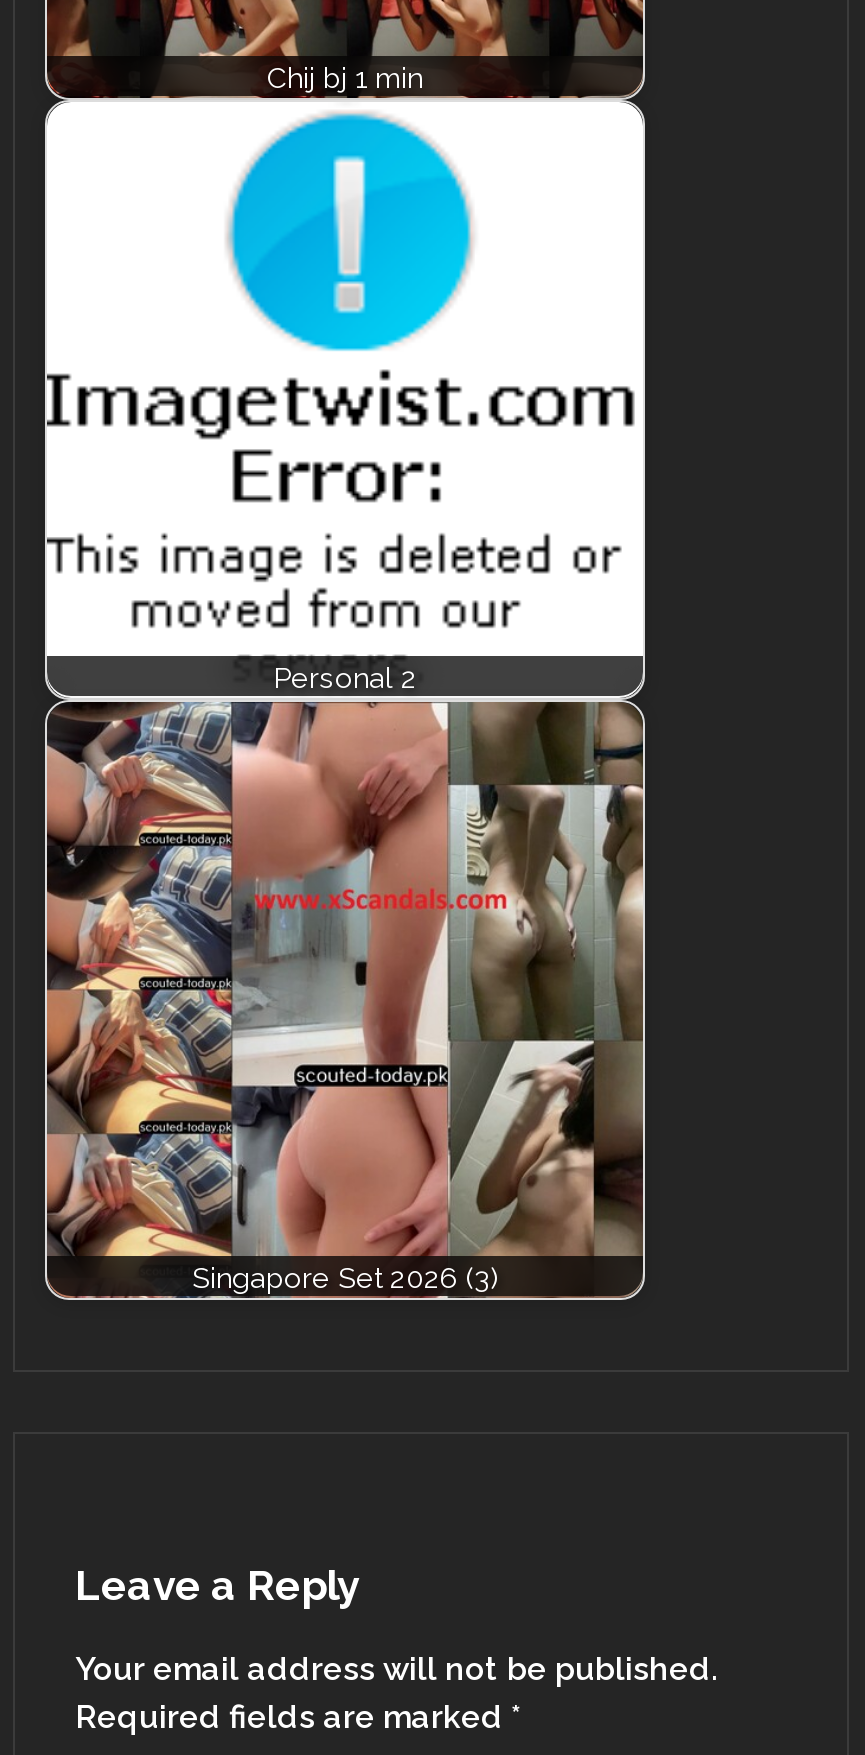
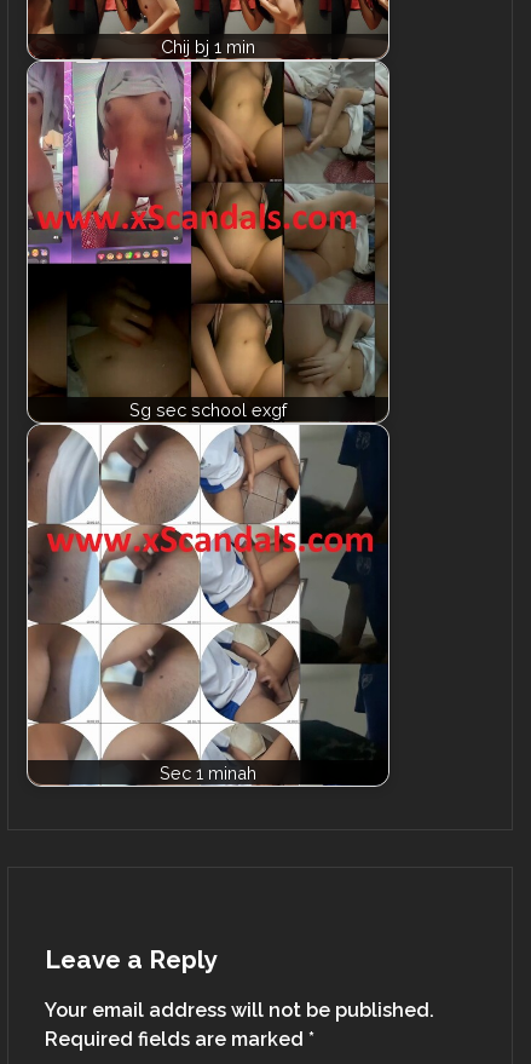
[45,100,645,1300] [image] | Personal 2 -> [27,61,389,787] [image] | Sg sec school exgf
[192,1260,498,1294] Singapore Set 2026 (3) -> [160,763,256,783] Sec 1 minah

